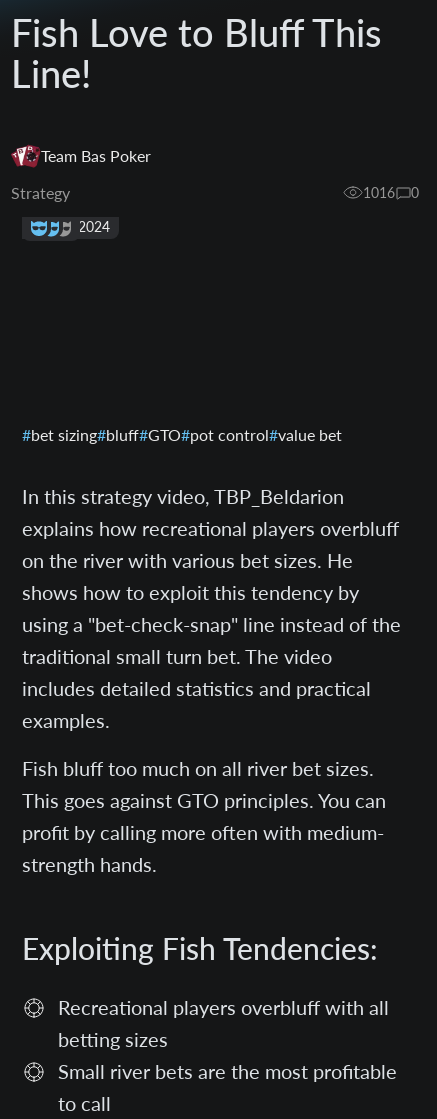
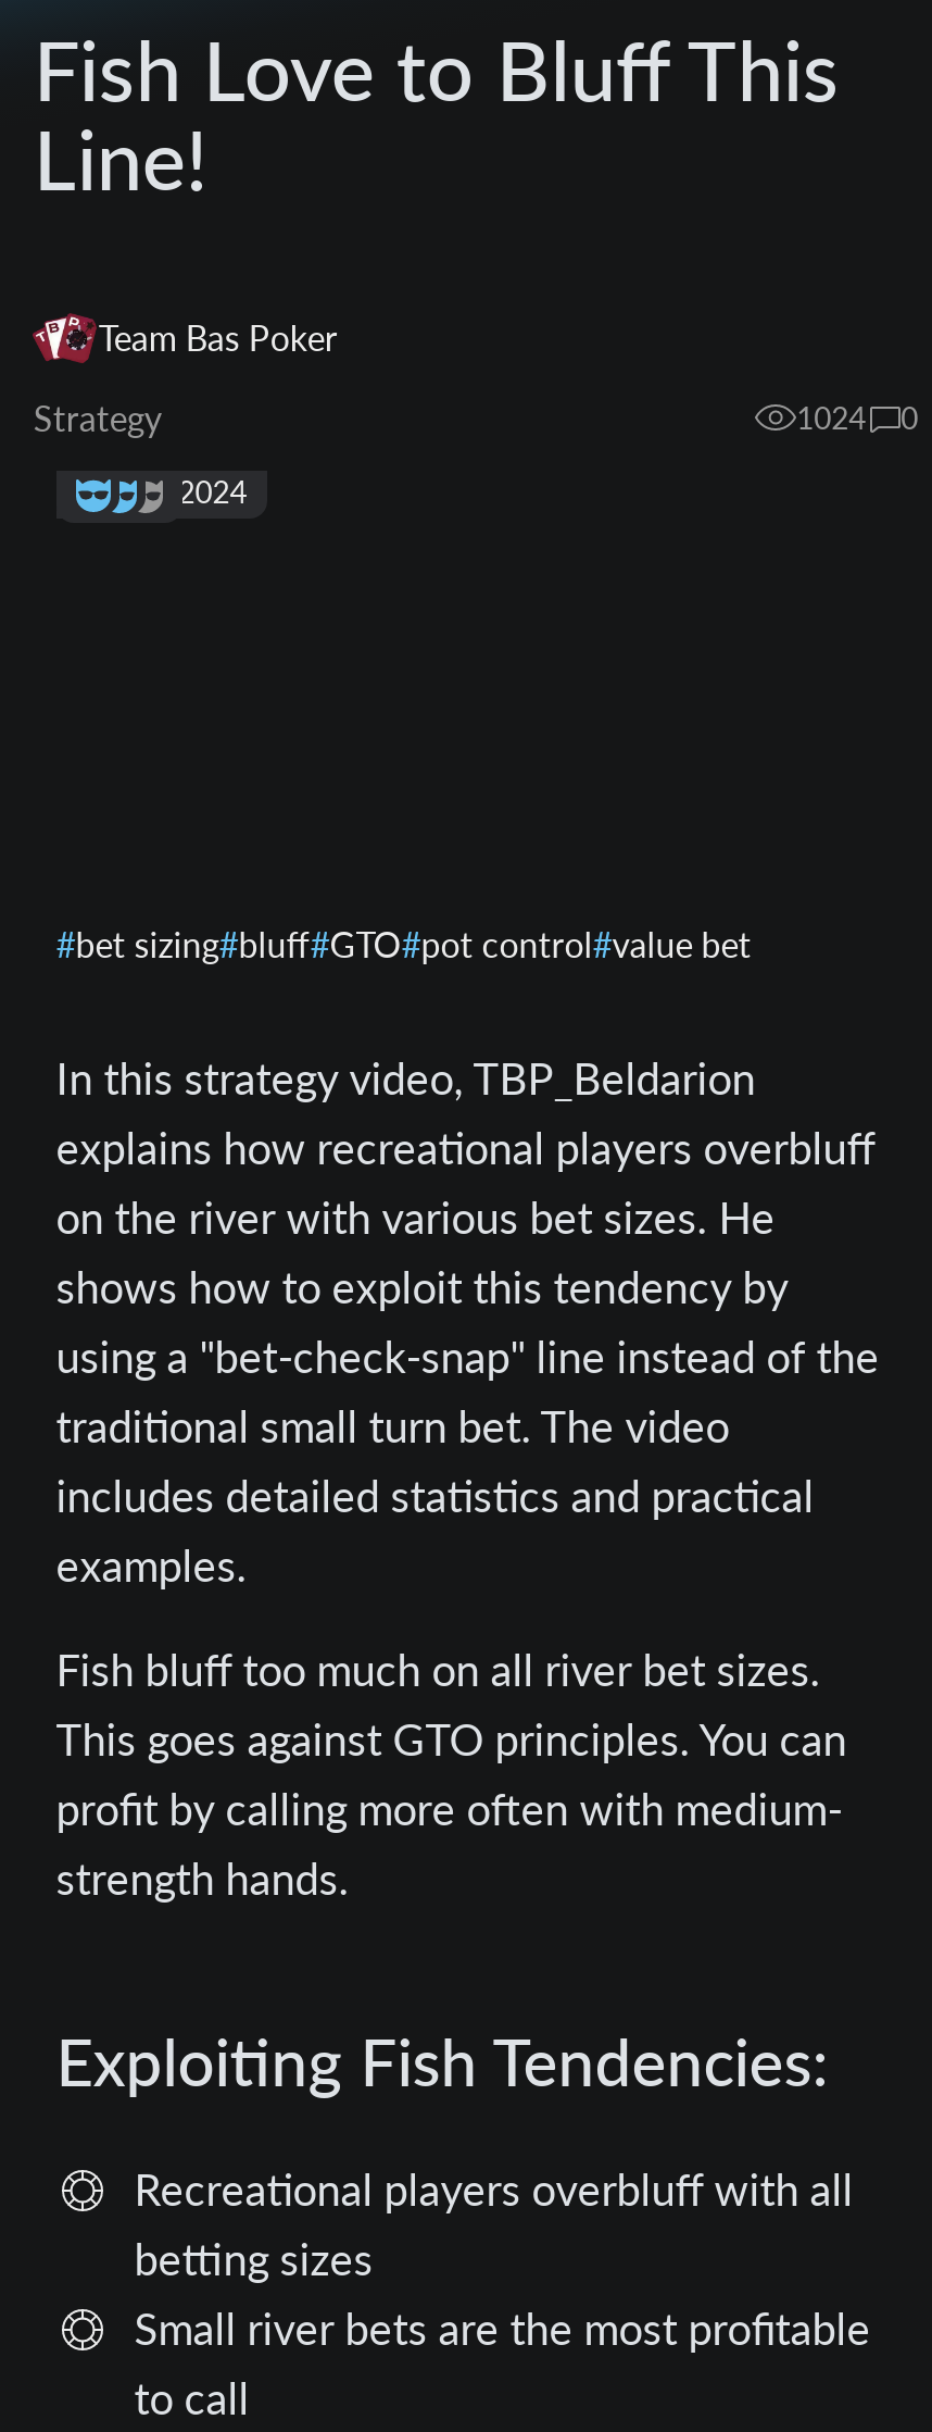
[363,183,419,200] 1016 0 -> [796,398,918,435] 1024 0

